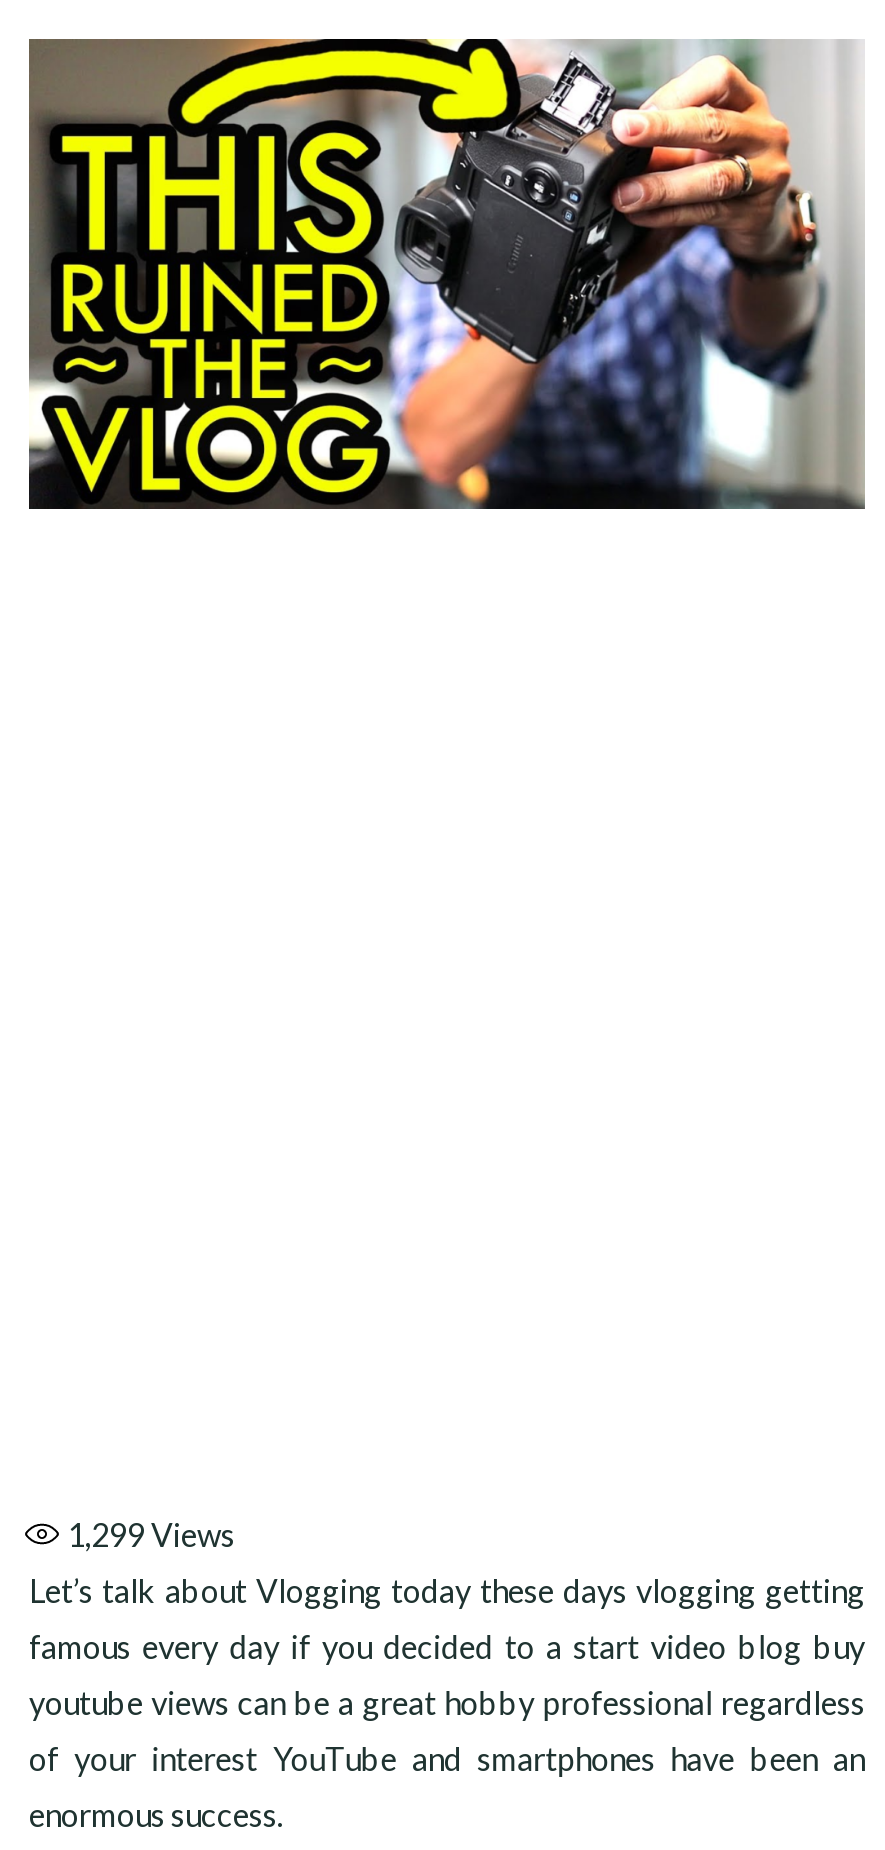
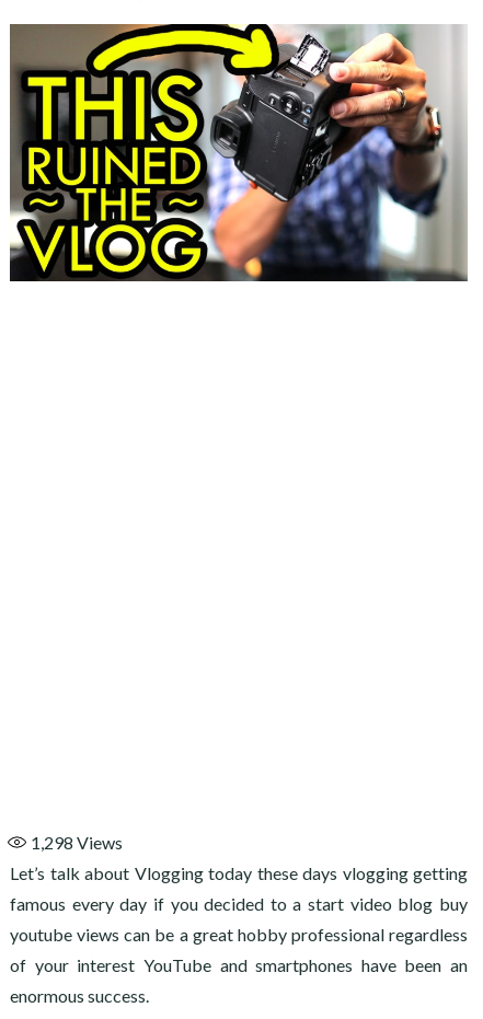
[67,1515,235,1553] 1,299 Views -> [31,832,123,853] 1,298 Views

